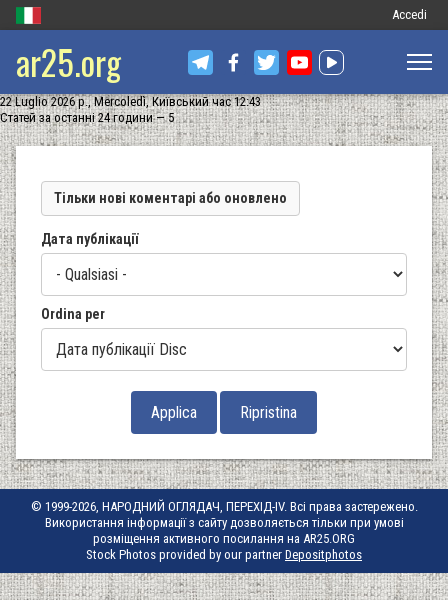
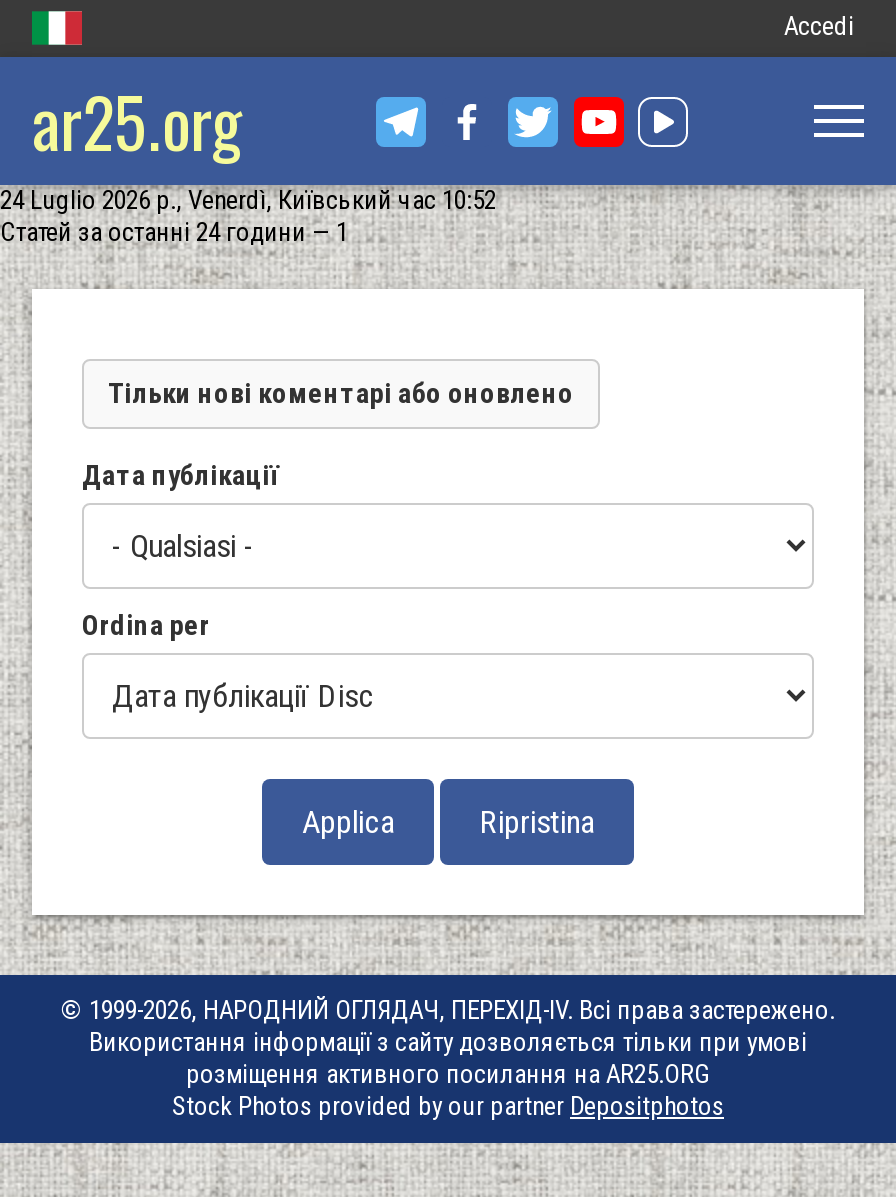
[0,94,261,109] 22 Luglio 2026 р., Mercoledì, Київський час 12:43 -> [0,185,496,215] 24 Luglio 2026 р., Venerdì, Київський час 10:52
[0,110,174,125] Статей за останні 24 години — 5 -> [0,217,348,247] Статей за останні 24 години — 1

